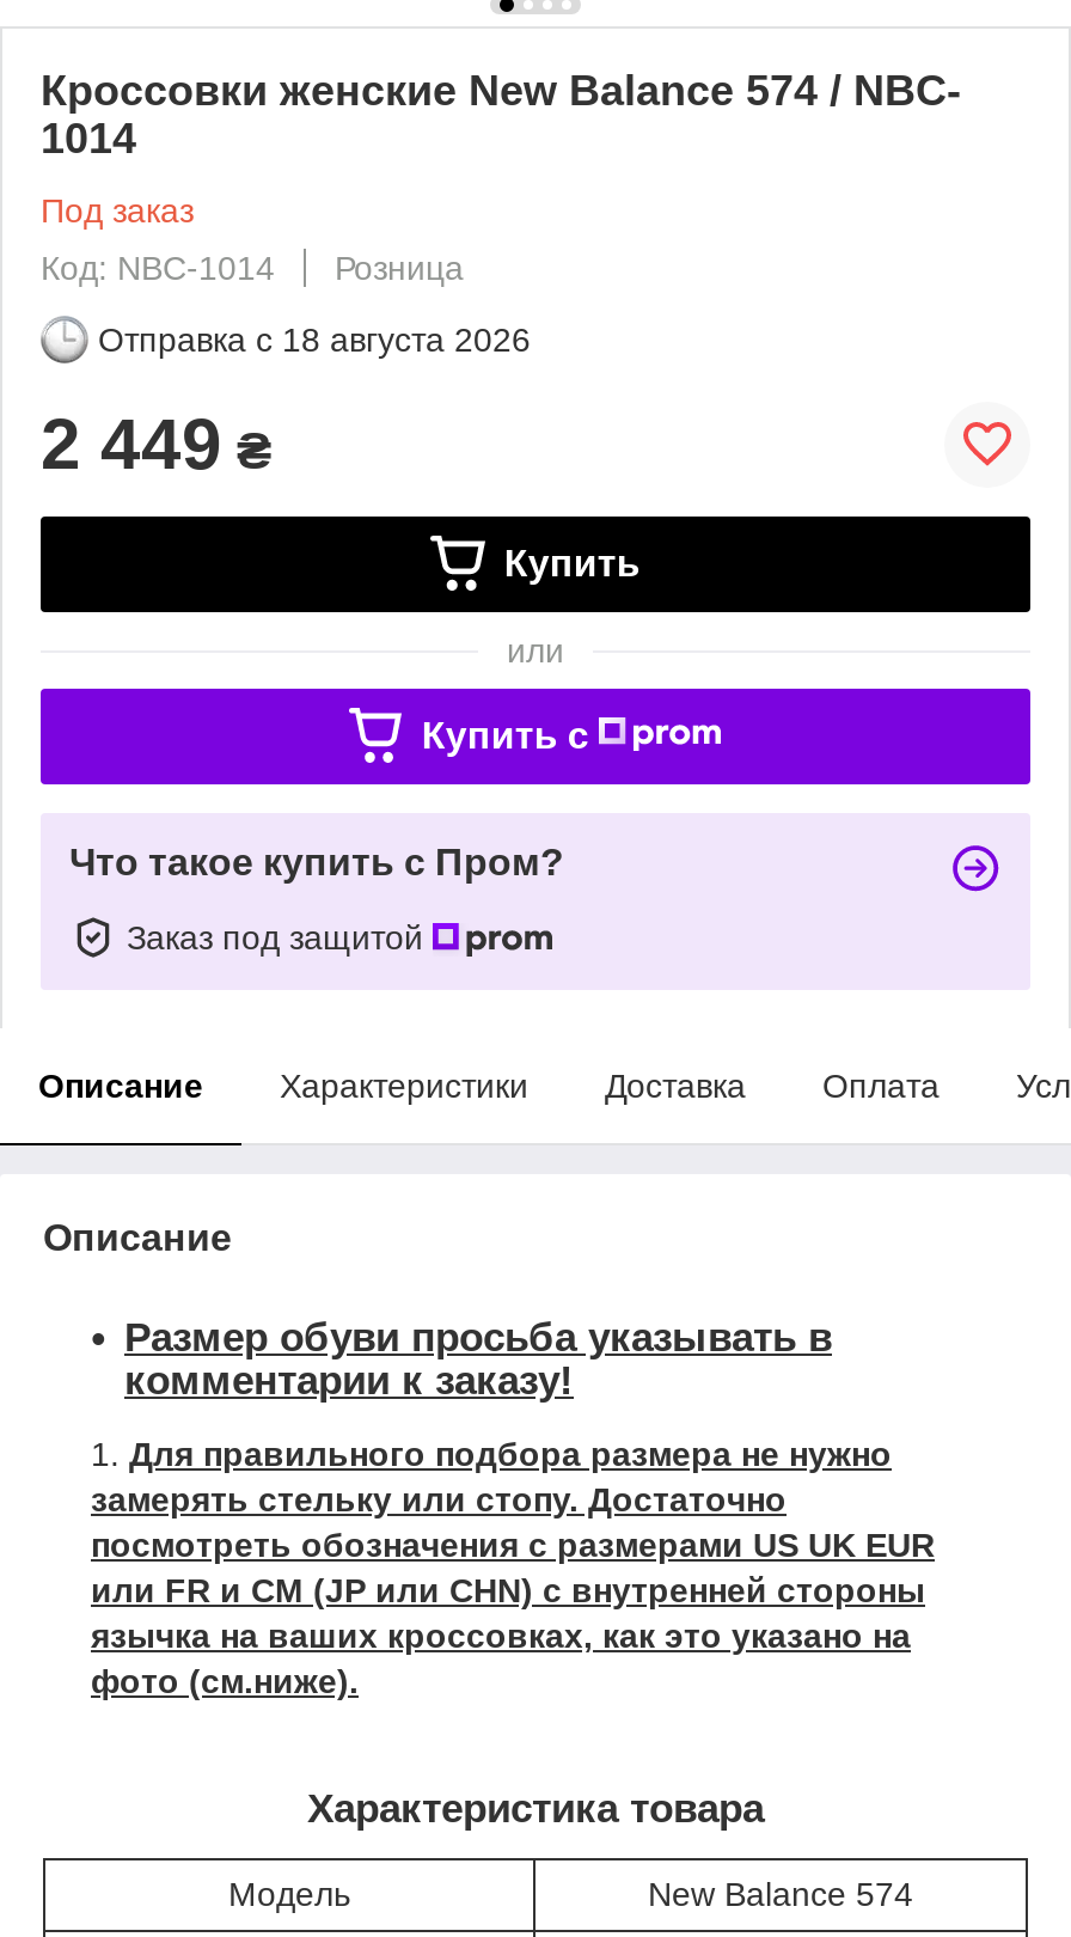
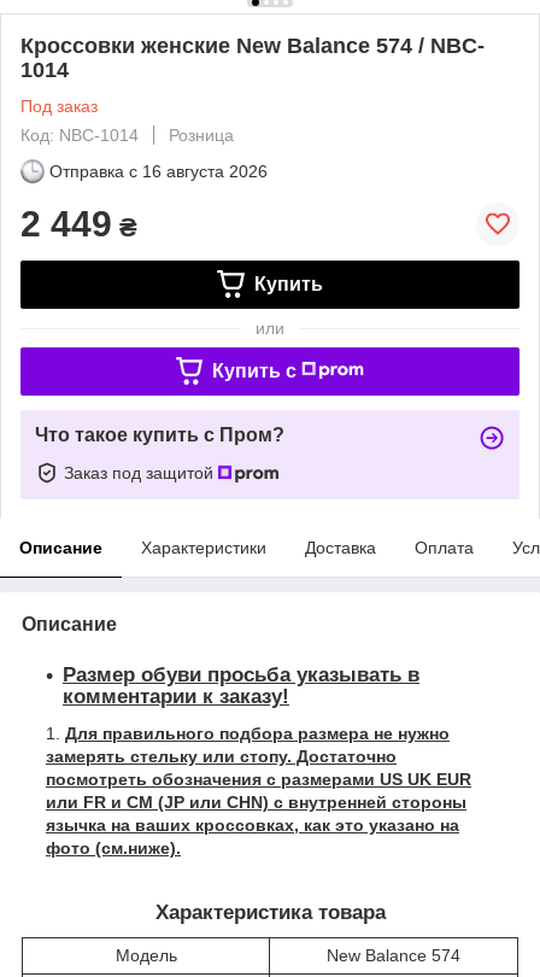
[98,320,531,358] Отправка с 18 августа 2026 -> [49,161,268,181] Отправка с 16 августа 2026

